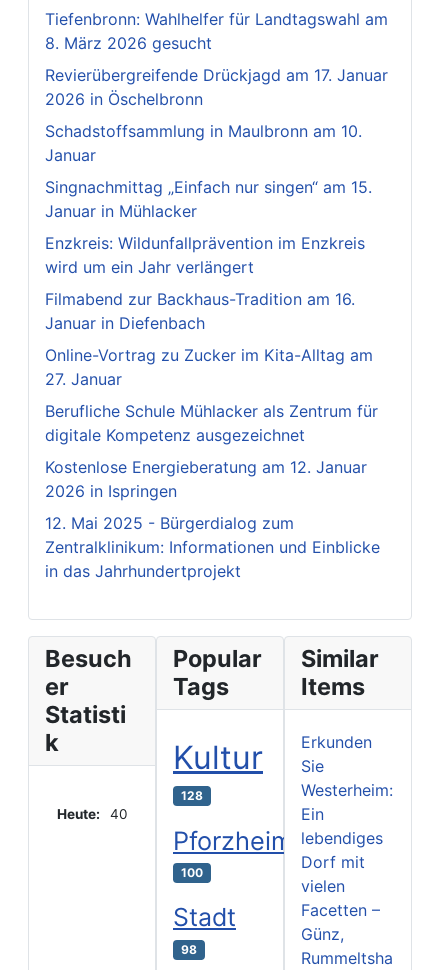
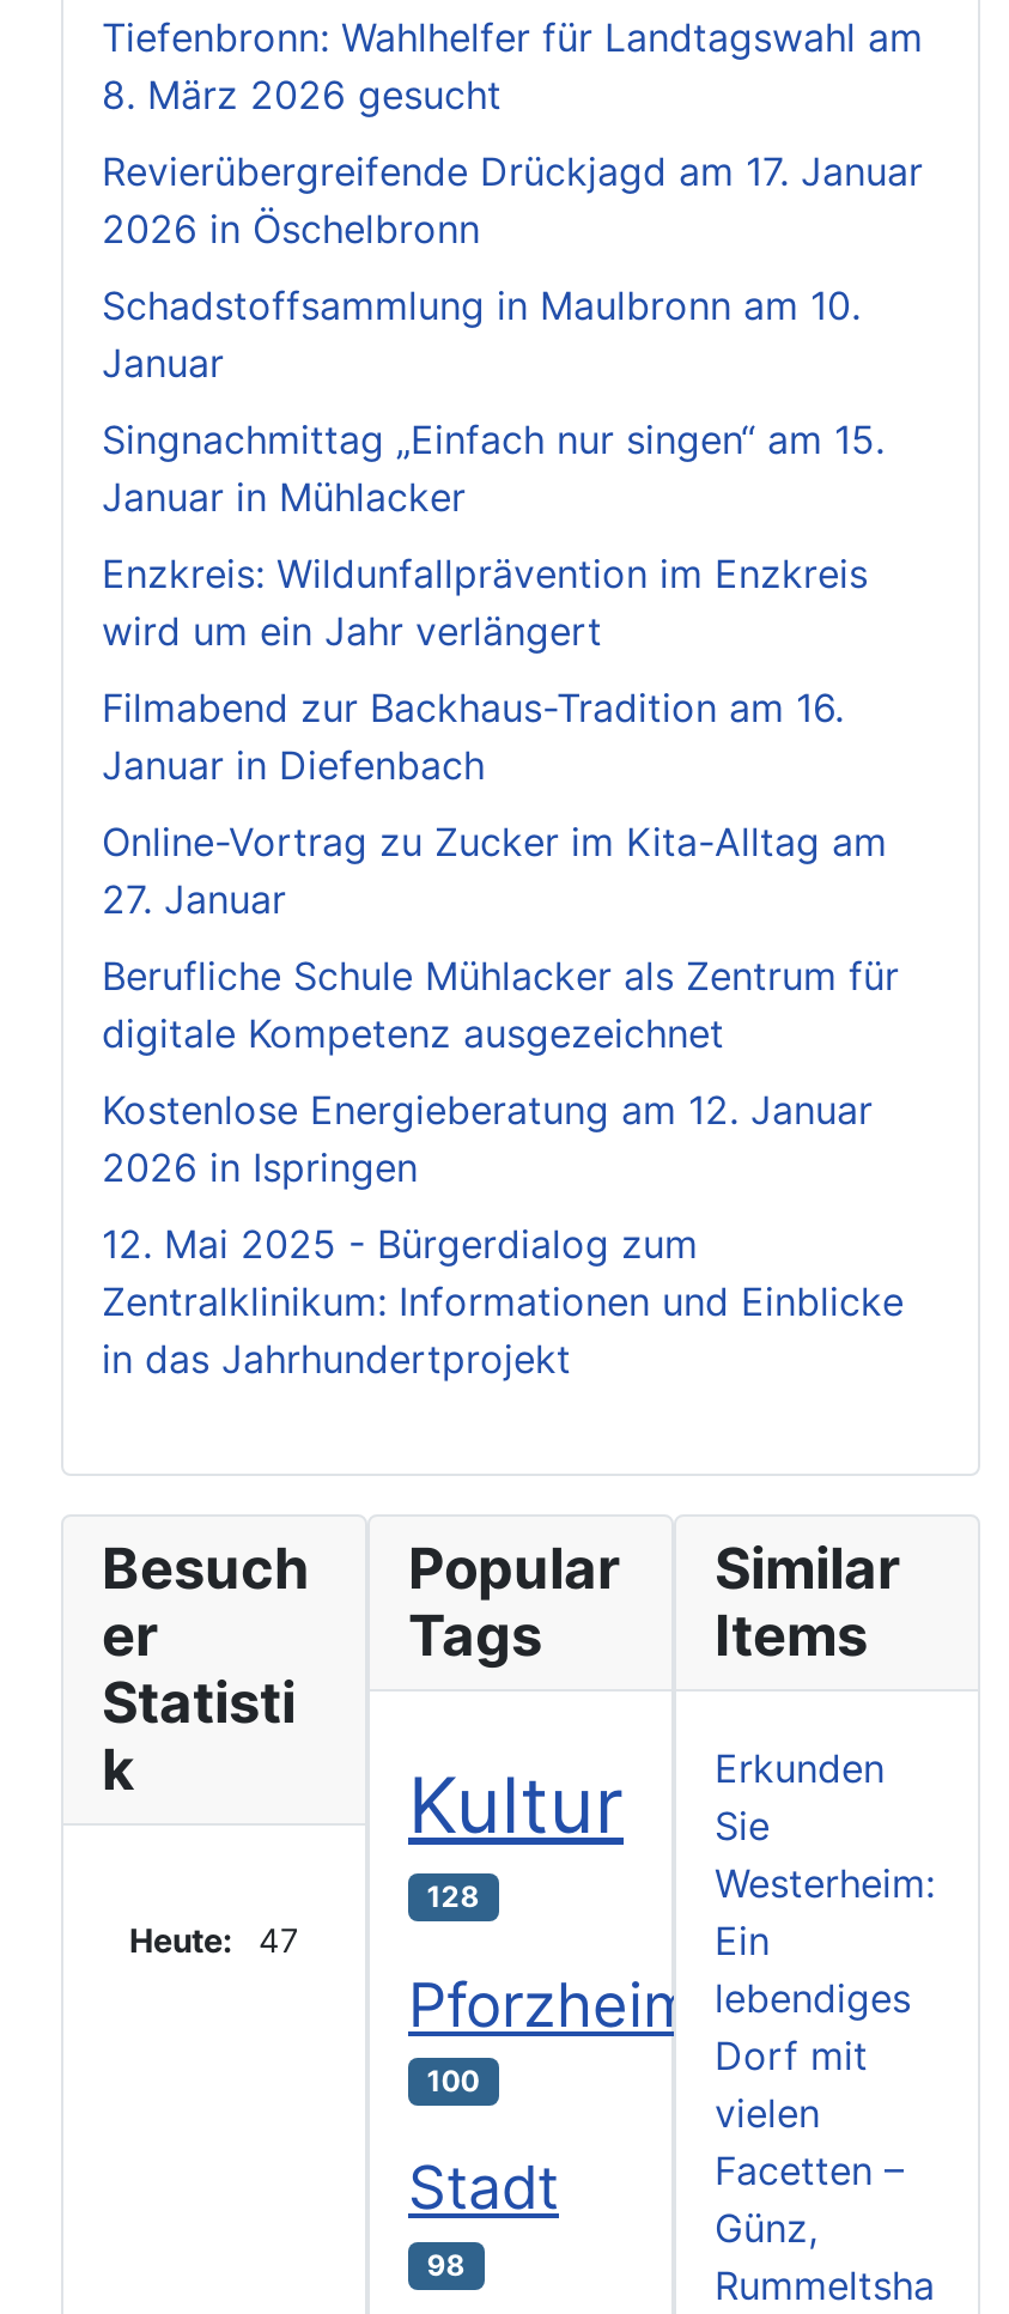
[56,806,127,822] Heute: 40 -> [129,1921,299,1959] Heute: 47

